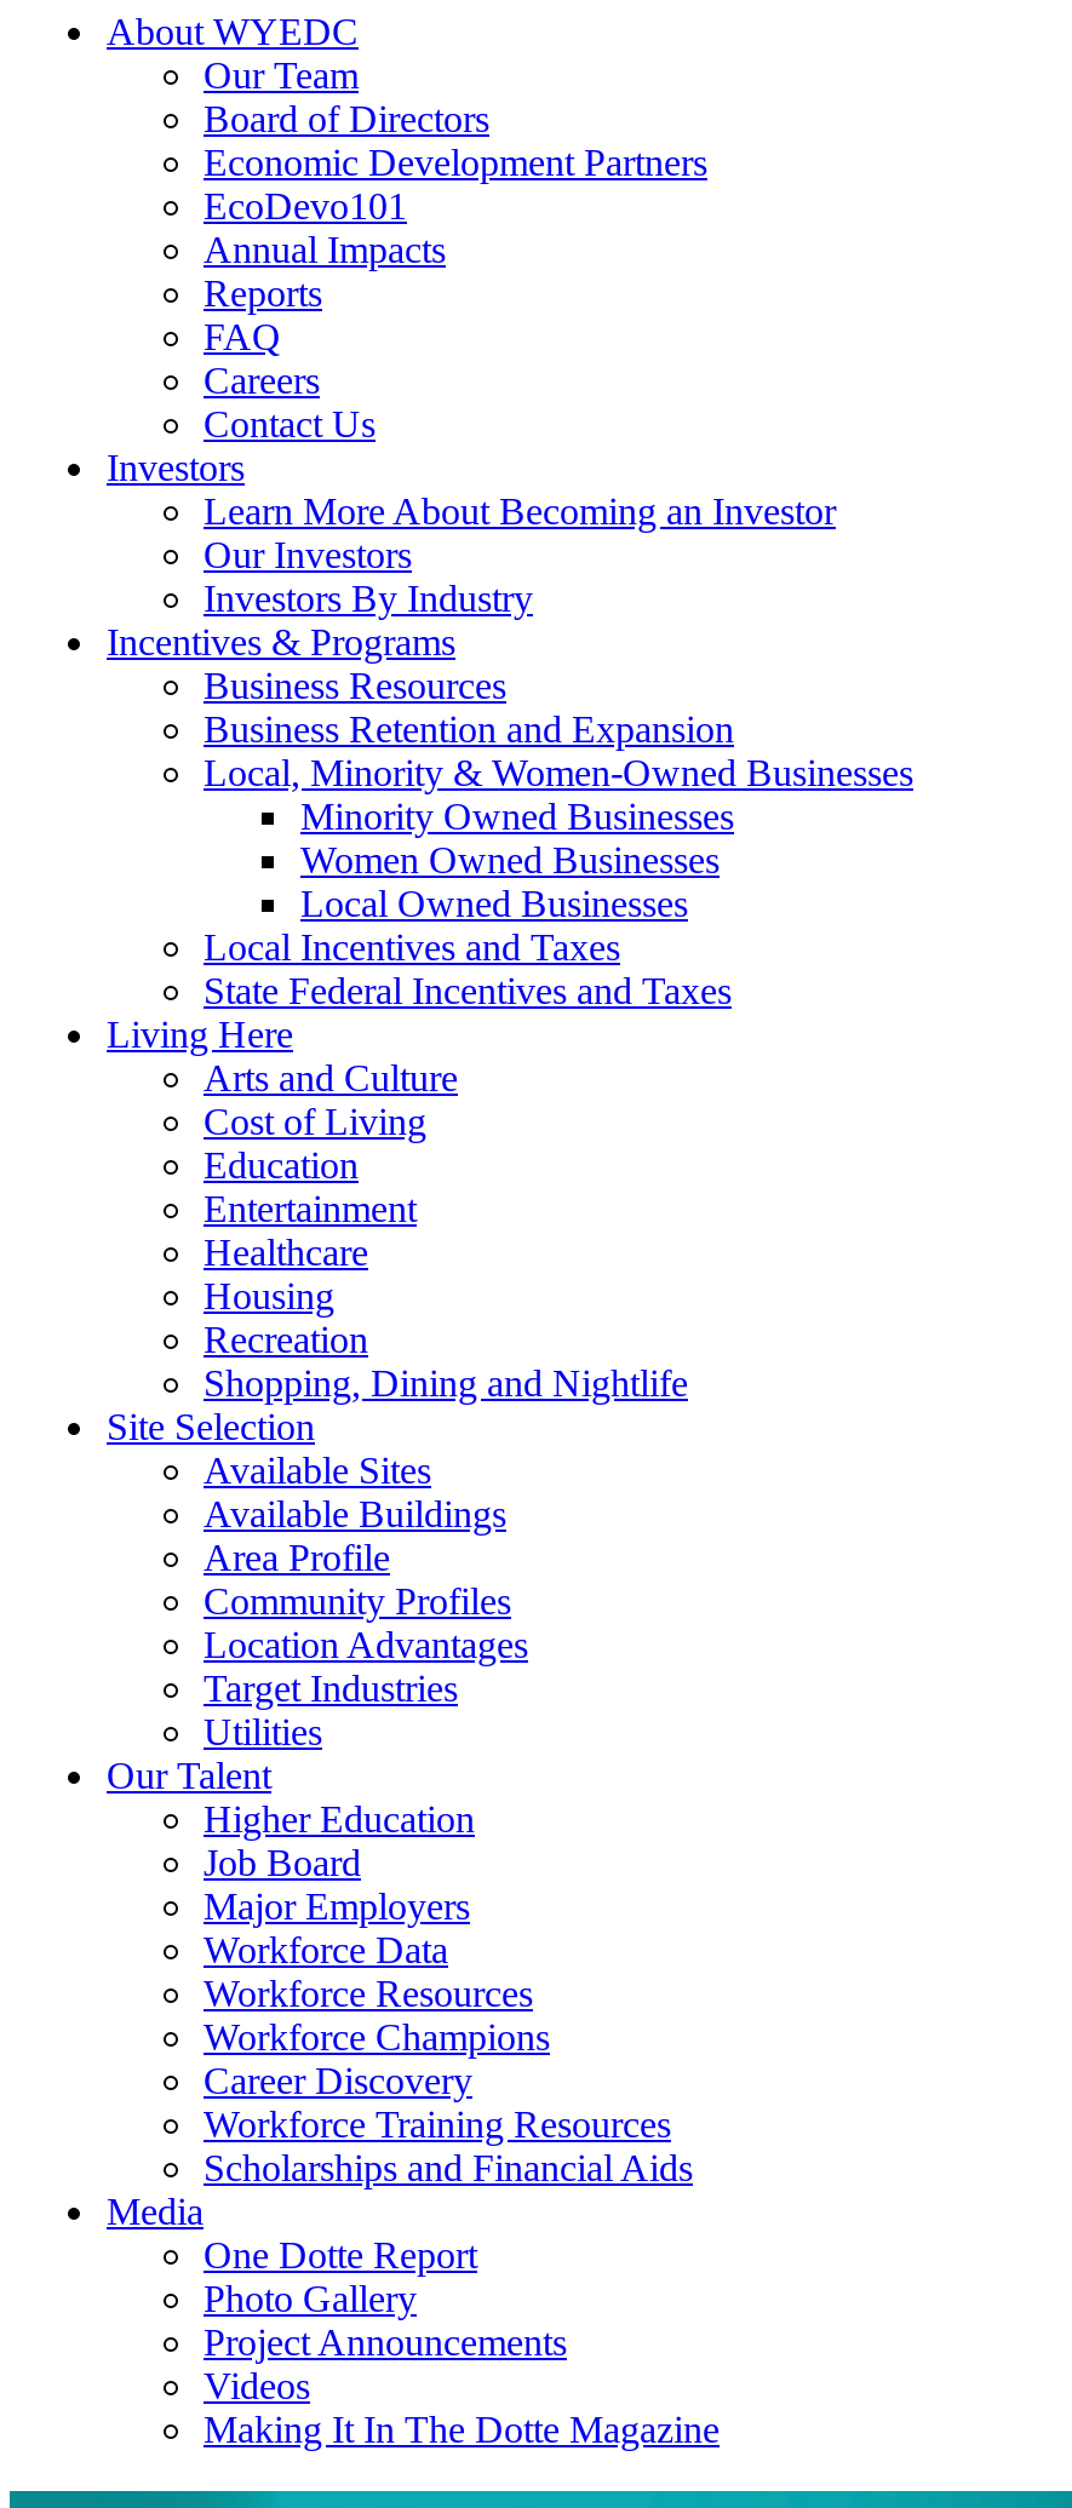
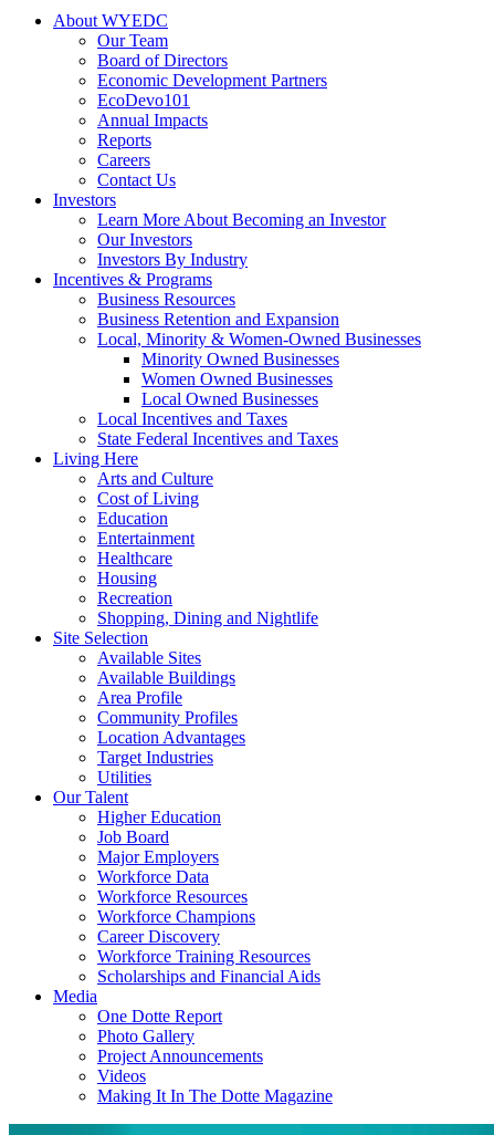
[203,316,281,357] FAQ -> none

